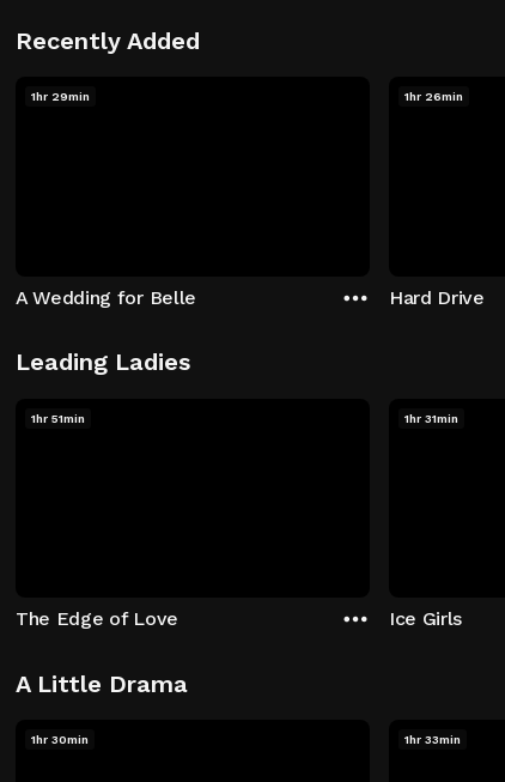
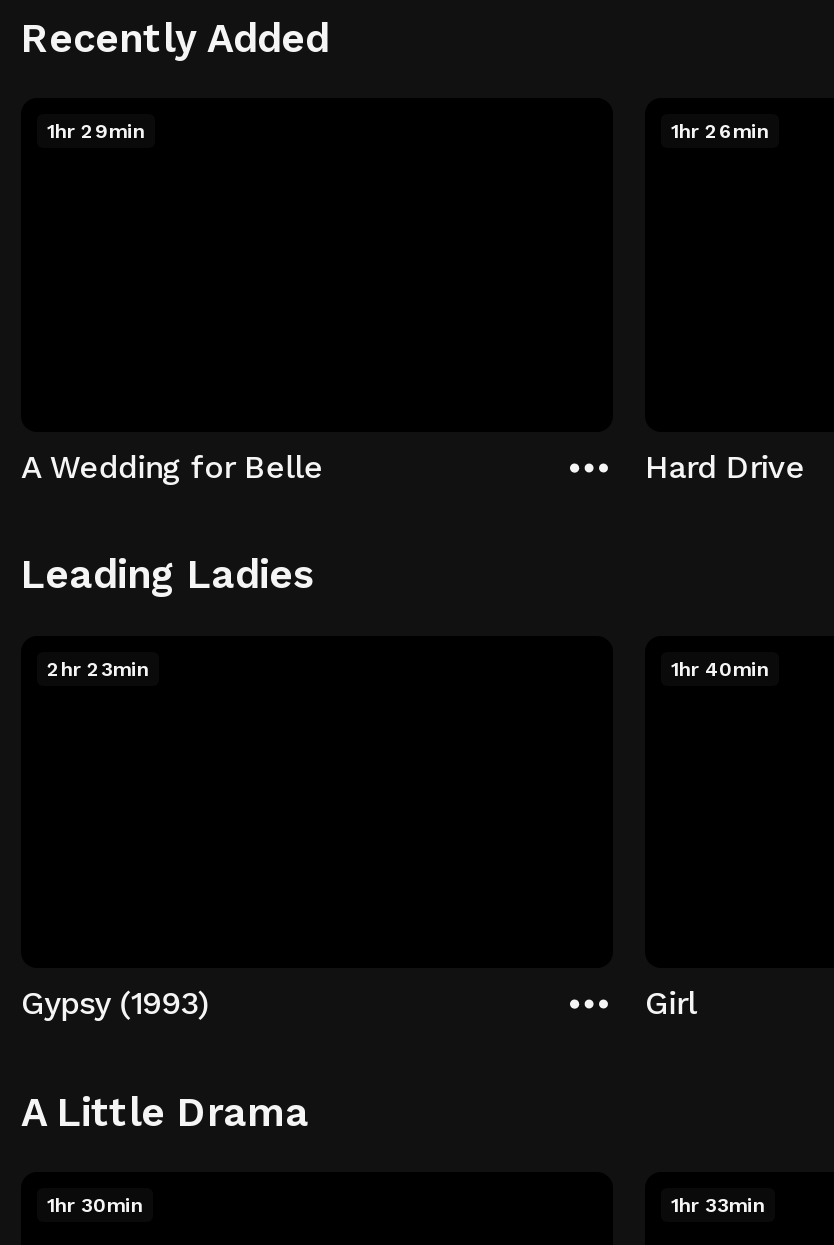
[31,411,85,425] 1hr 51min -> [47,657,149,679] 2hr 23min
[404,411,458,425] 1hr 31min -> [671,657,769,679] 1hr 40min
[16,607,178,630] The Edge of Love -> [21,984,209,1022] Gypsy (1993)
[389,607,462,630] Ice Girls -> [645,984,696,1022] Girl

